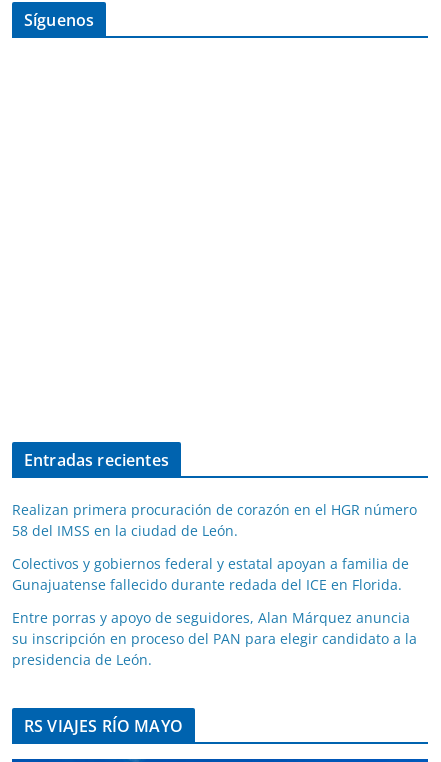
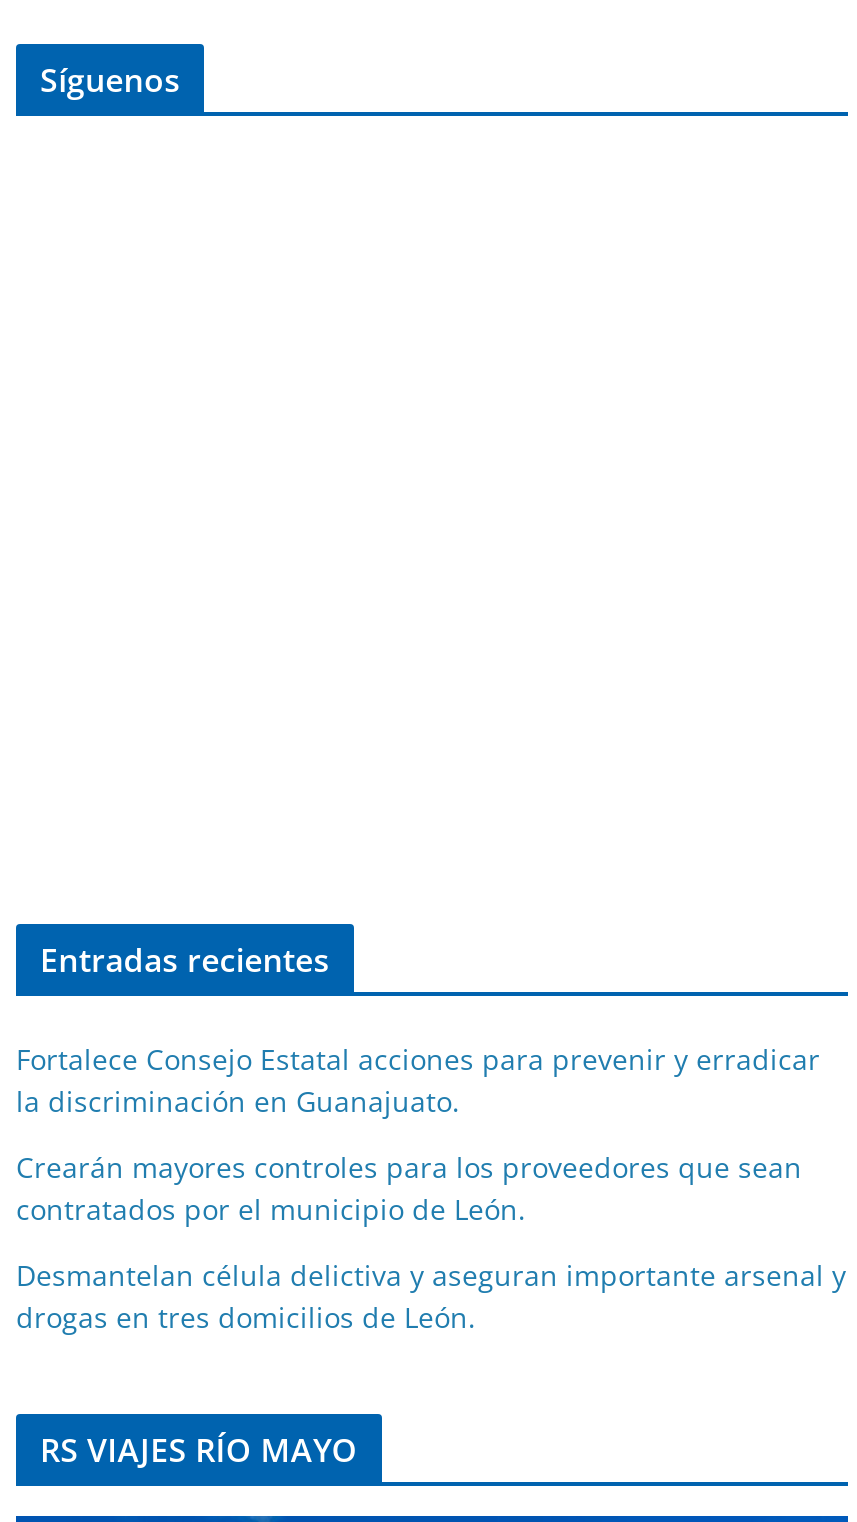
[12,500,417,540] Realizan primera procuración de corazón en el HGR número | 58 del IMSS en la ciudad de León. -> [16,1041,820,1121] Fortalece Consejo Estatal acciones para prevenir y erradicar | la discriminación en Guanajuato.
[12,554,409,594] Colectivos y gobiernos federal y estatal apoyan a familia de | Gunajuatense fallecido durante redada del ICE en Florida. -> [16,1149,802,1229] Crearán mayores controles para los proveedores que sean | contratados por el municipio de León.
[12,608,417,669] Entre porras y apoyo de seguidores, Alan Márquez anuncia | su inscripción en proceso del PAN para elegir candidato a la | presidencia de León. -> [16,1257,846,1337] Desmantelan célula delictiva y aseguran importante arsenal y | drogas en tres domicilios de León.

